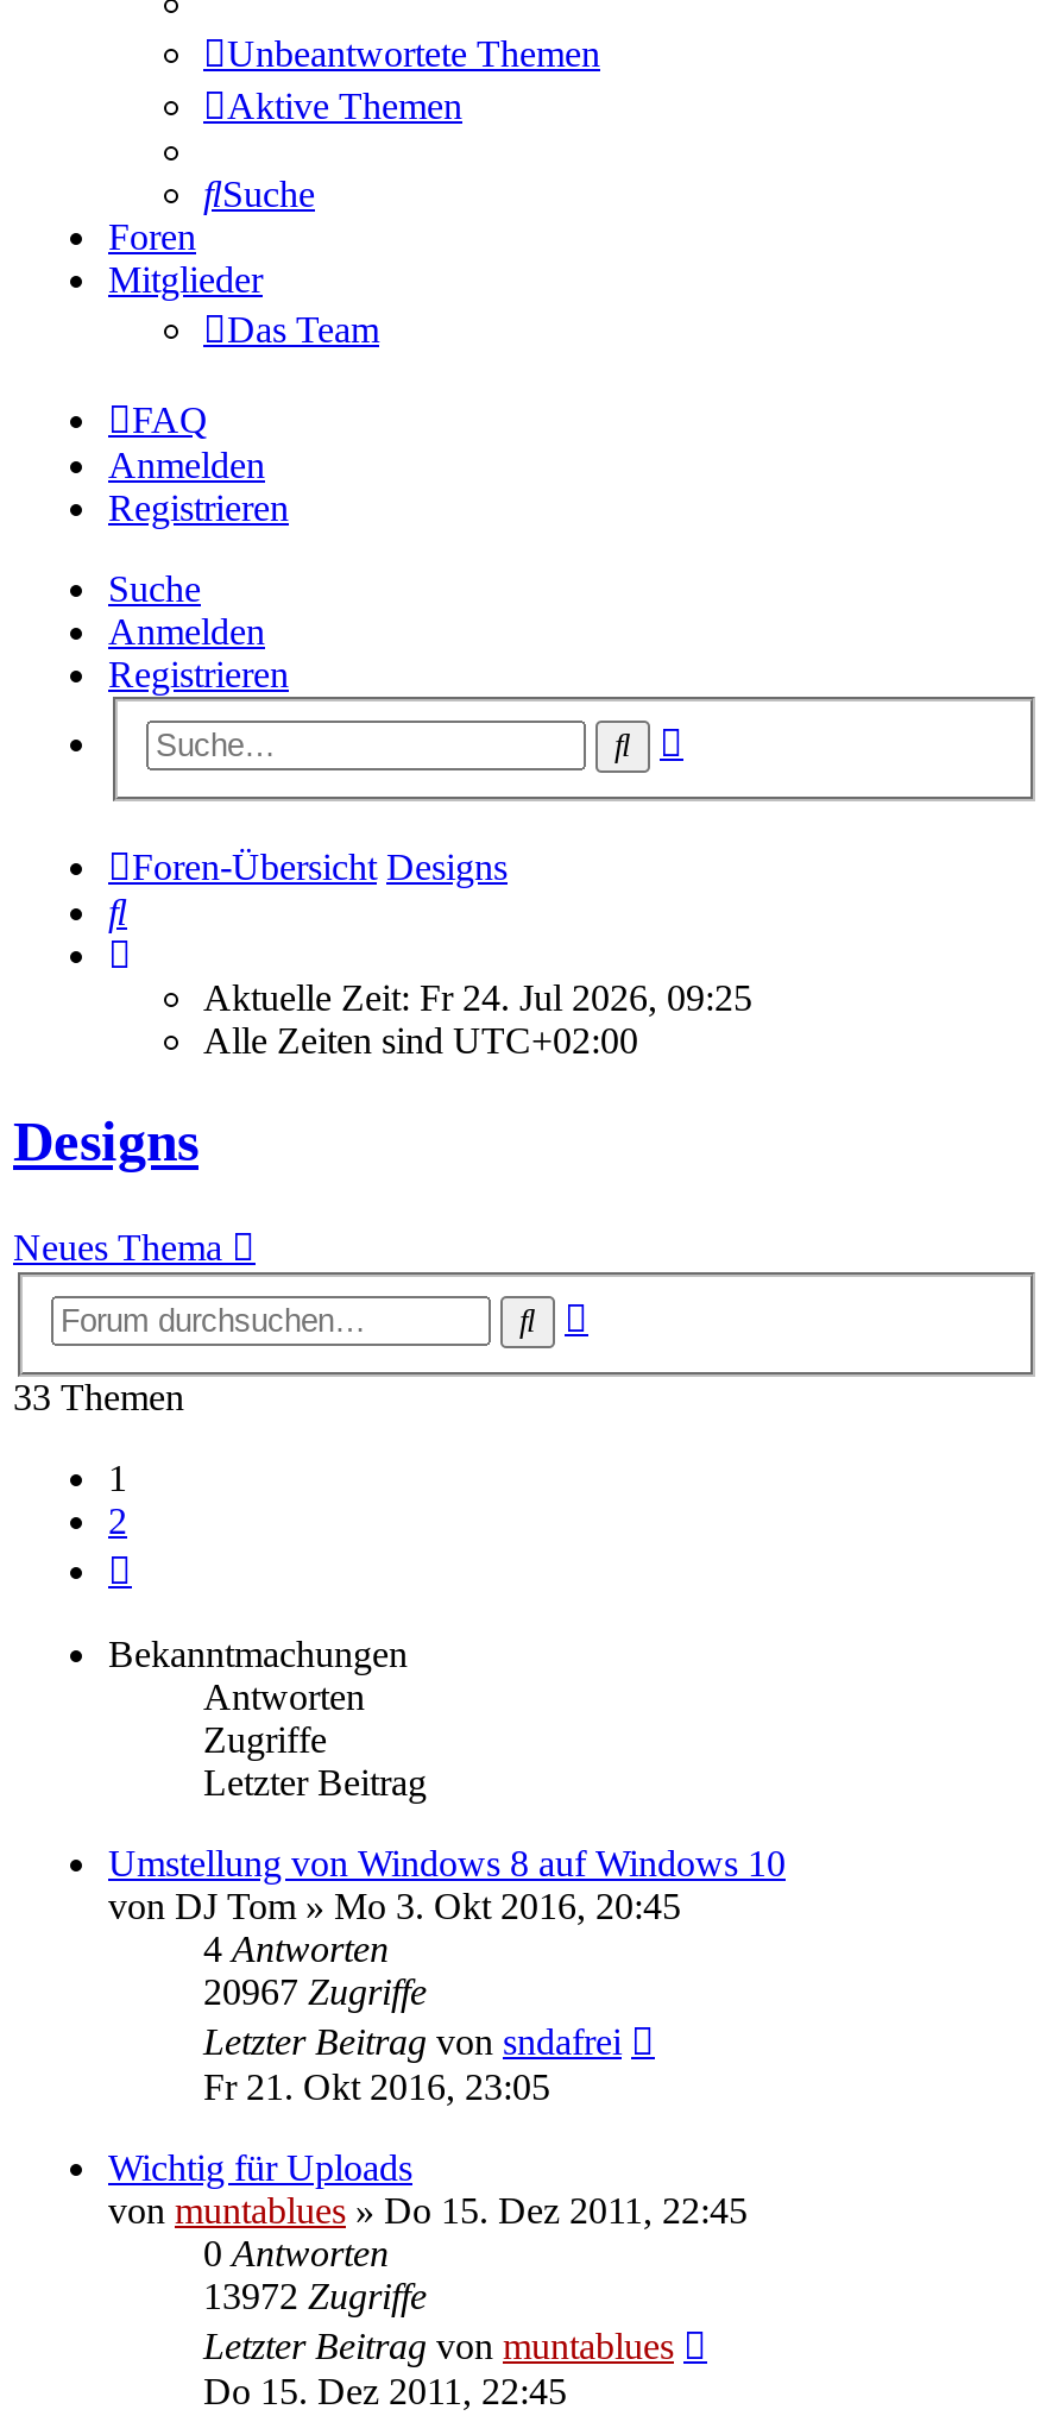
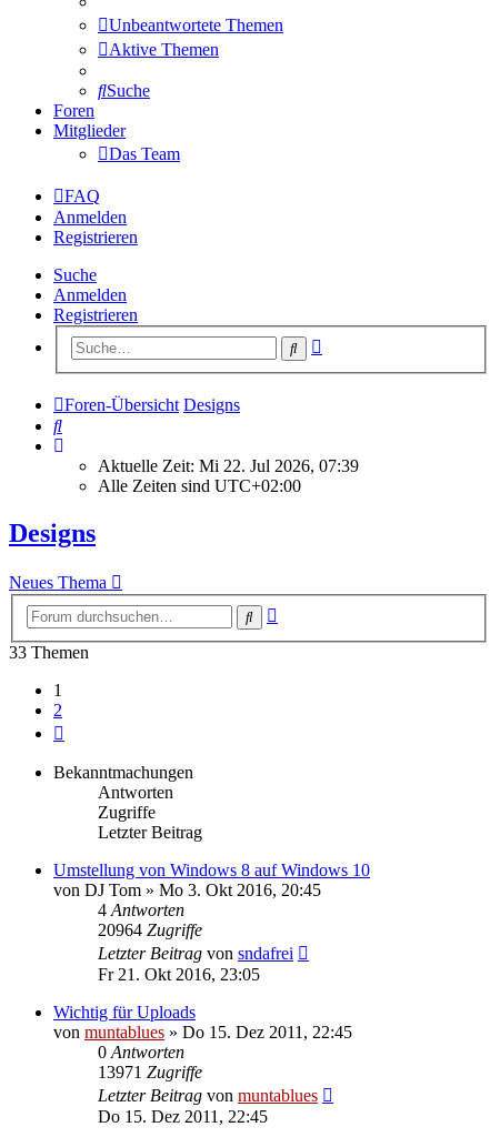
[203,976,752,1017] Aktuelle Zeit: Fr 24. Jul 2026, 09:25 -> [98,456,359,475] Aktuelle Zeit: Mi 22. Jul 2026, 07:39
[203,1971,427,2012] 20967 Zugriffe -> [98,920,202,939] 20964 Zugriffe
[203,2276,427,2316] 13972 Zugriffe -> [98,1063,202,1081] 13971 Zugriffe

